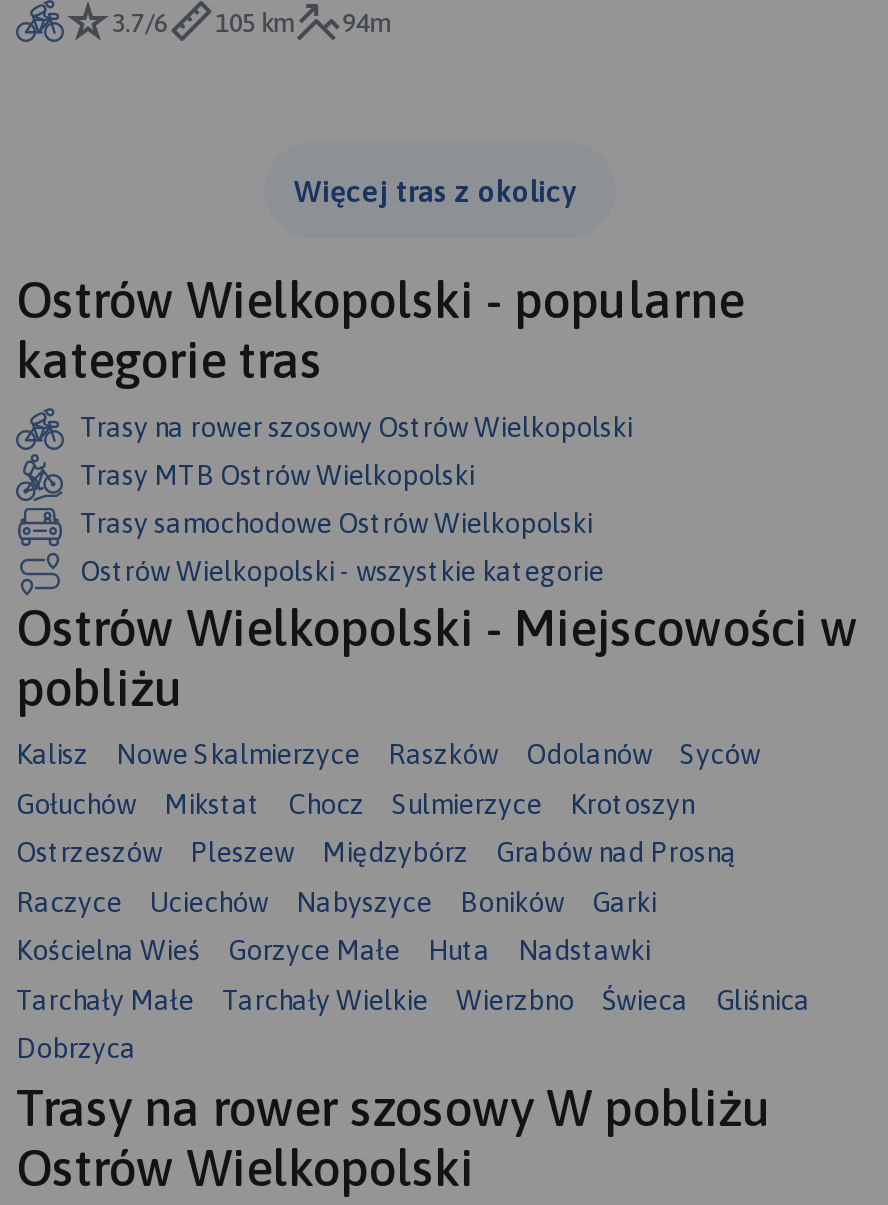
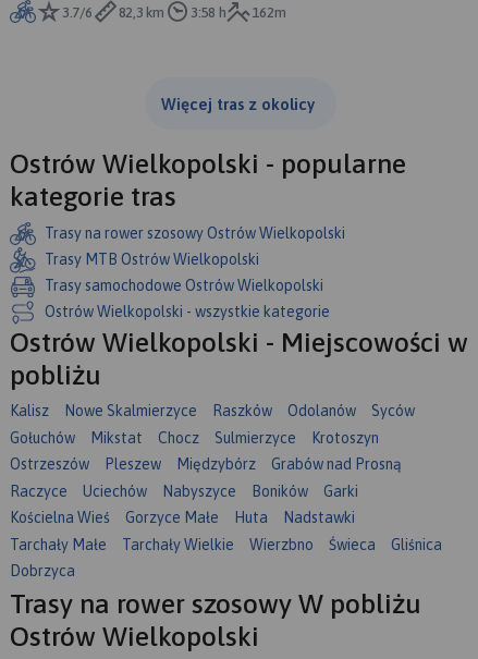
[215,8,391,38] 105 km | 94m -> [118,4,286,21] 82,3 km | 3:58 h | 162m

